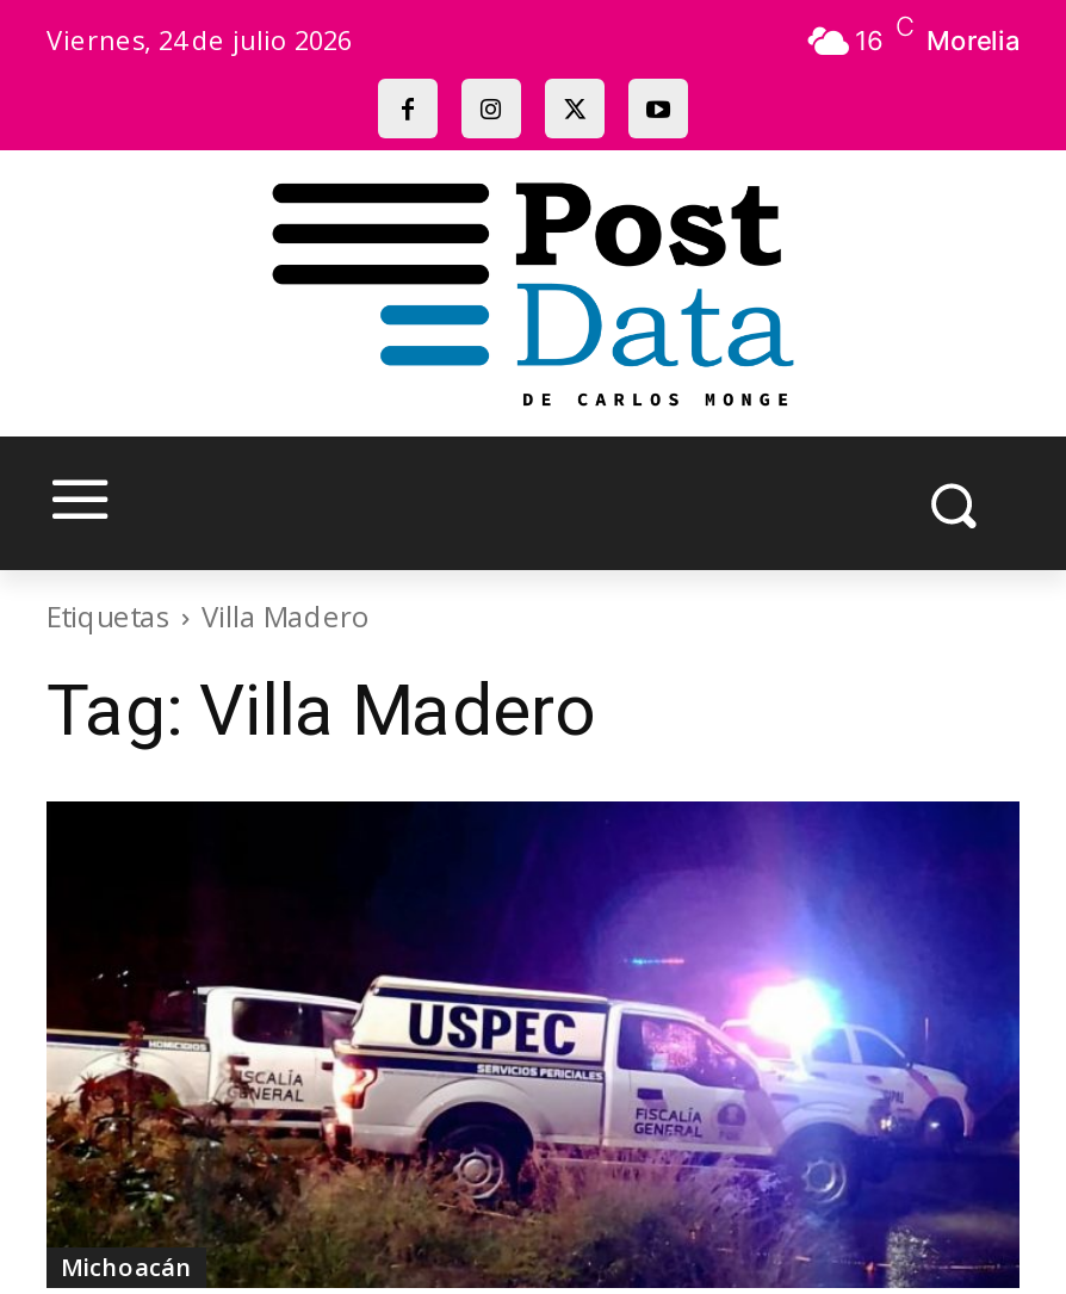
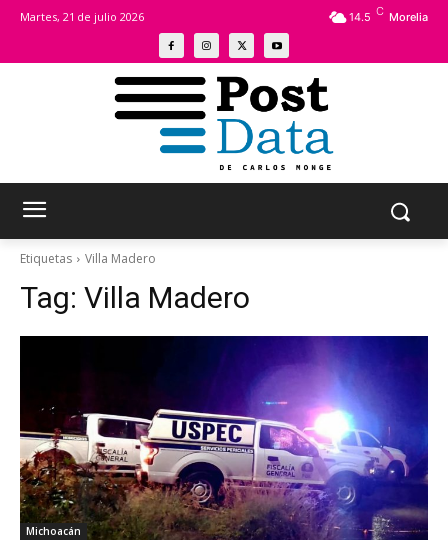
[47,21,352,57] Viernes, 24 de julio 2026 -> [20,9,144,24] Martes, 21 de julio 2026
[855,10,1019,57] 16 C Morelia -> [349,4,428,24] 14.5 C Morelia

